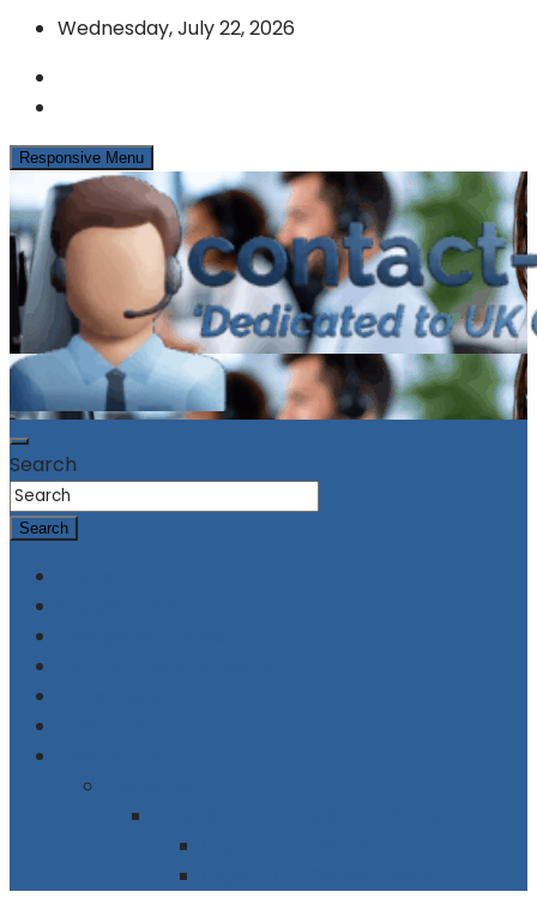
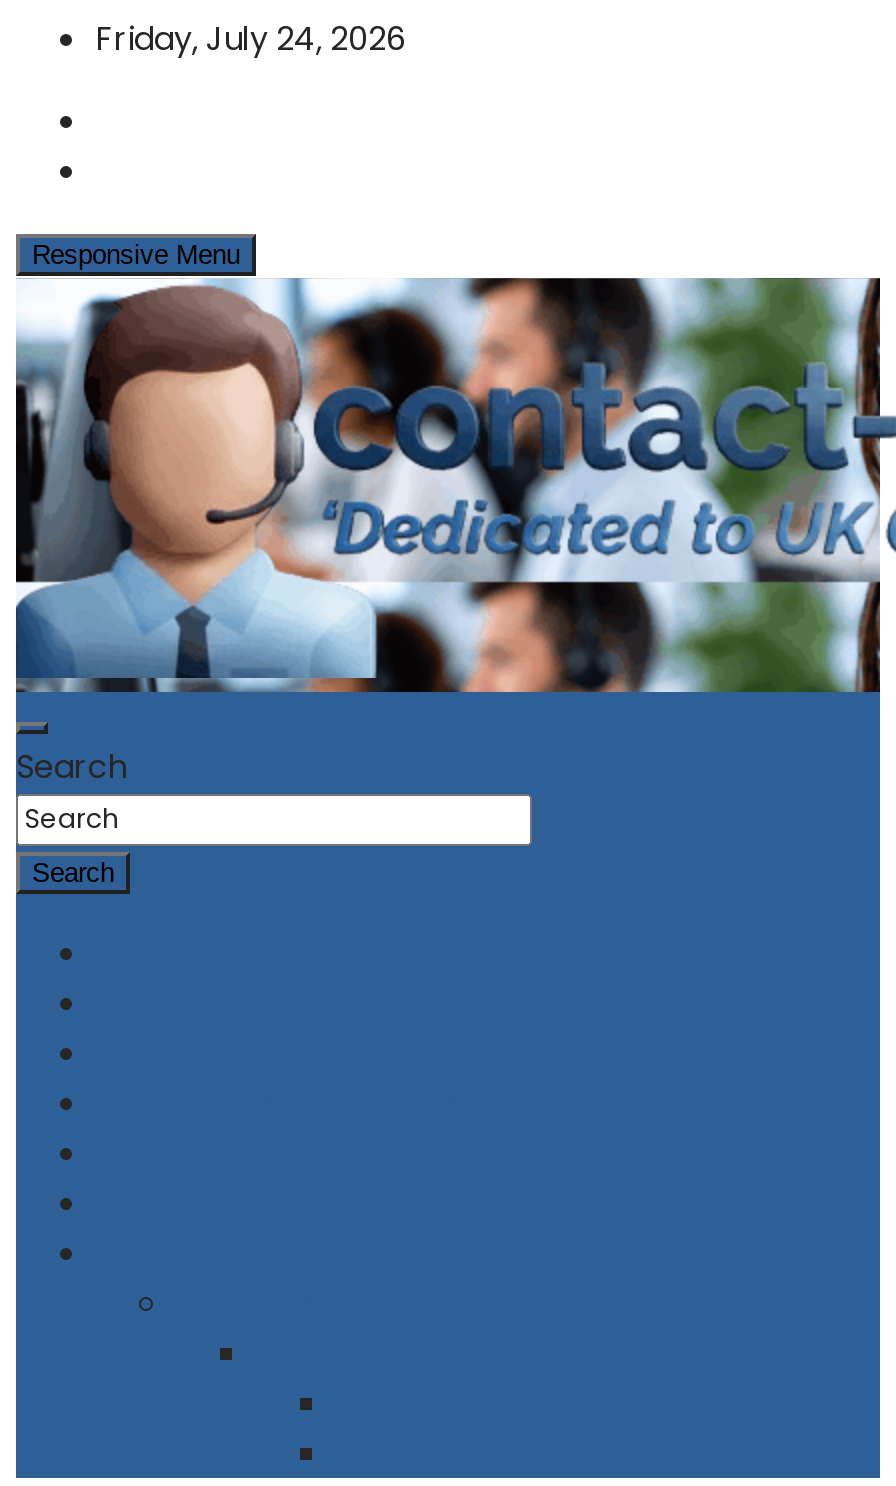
[58,14,295,42] Wednesday, July 22, 2026 -> [96,16,406,62] Friday, July 24, 2026

